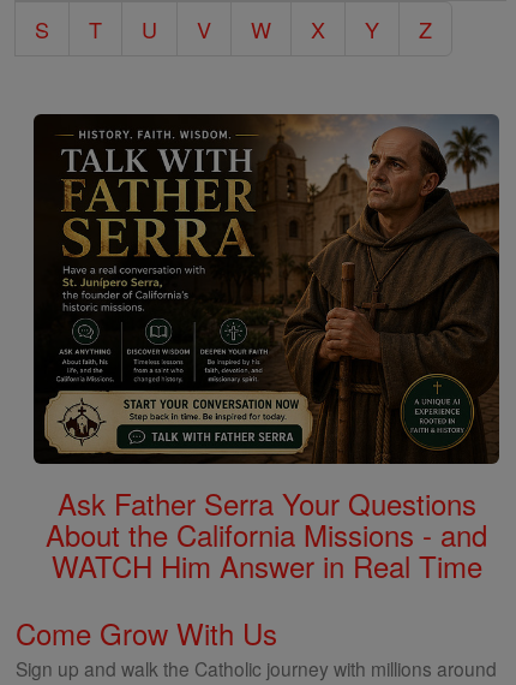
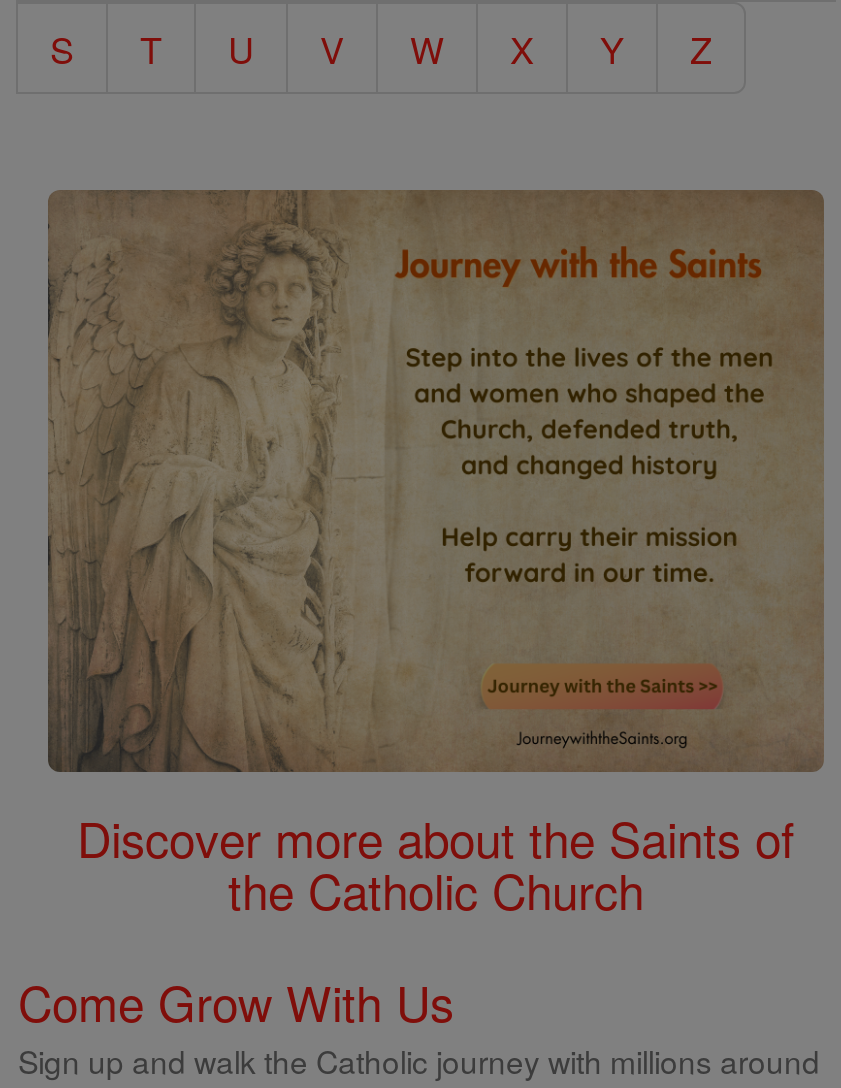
[32,113,500,586] [image] | Ask Father Serra Your Questions | About the California Missions - and | WATCH Him Answer in Real Time -> [46,188,826,924] [image] | Discover more about the Saints of | the Catholic Church

